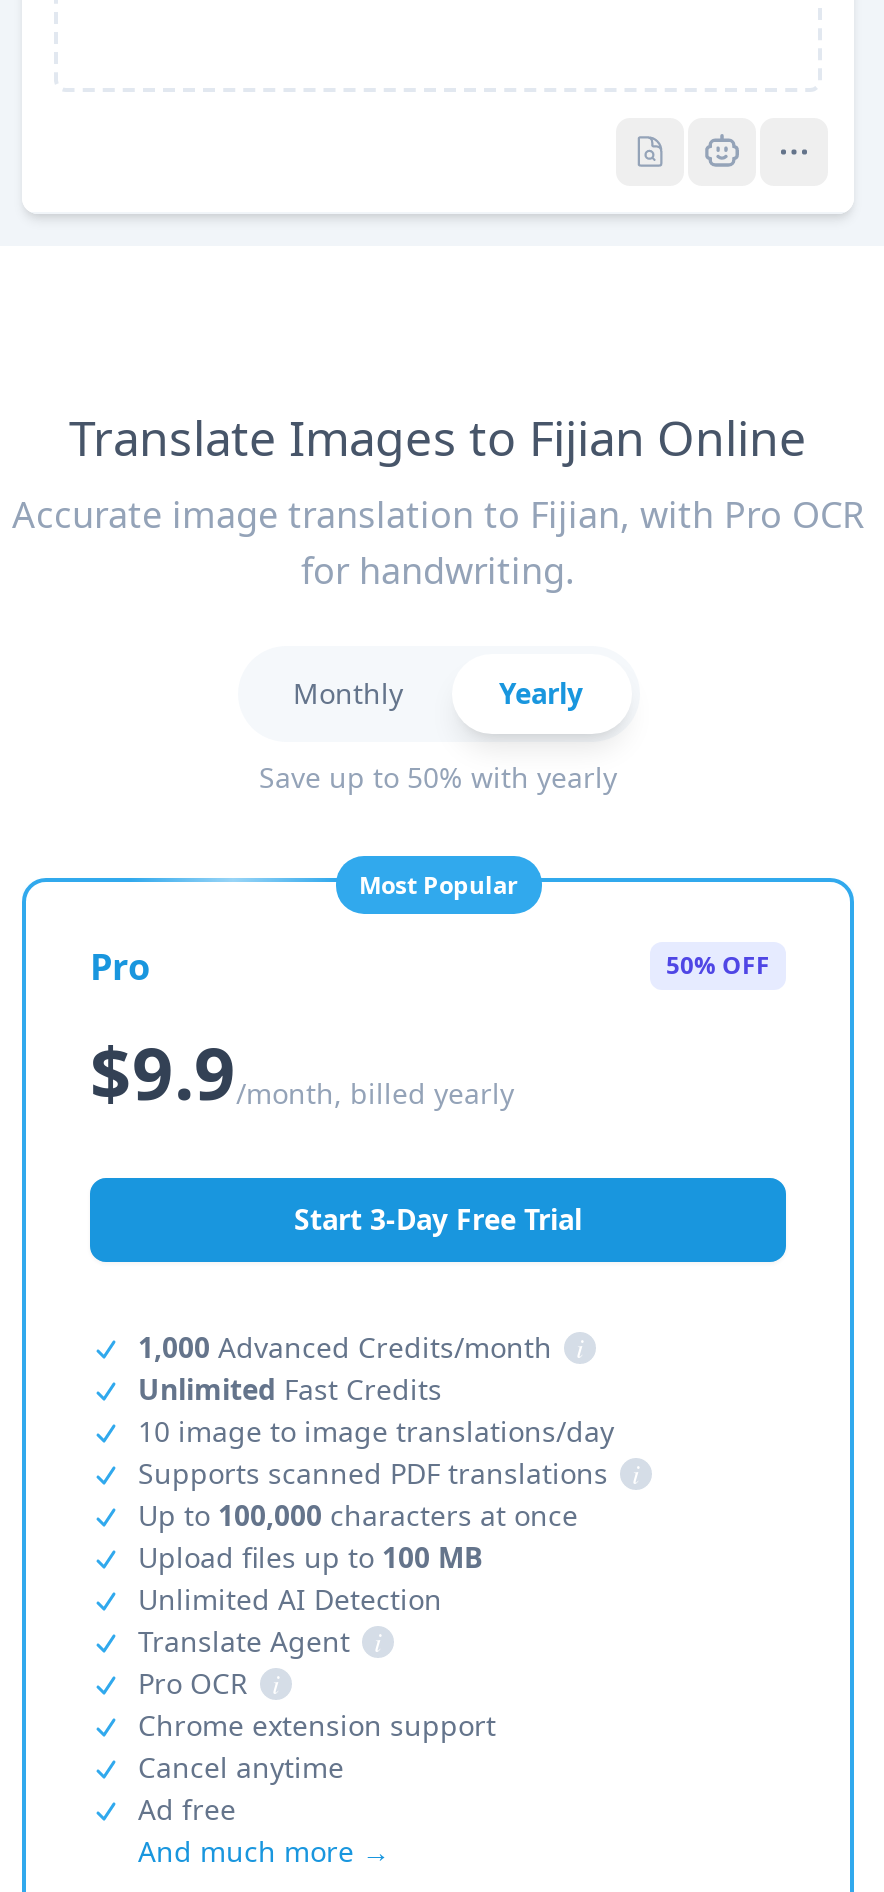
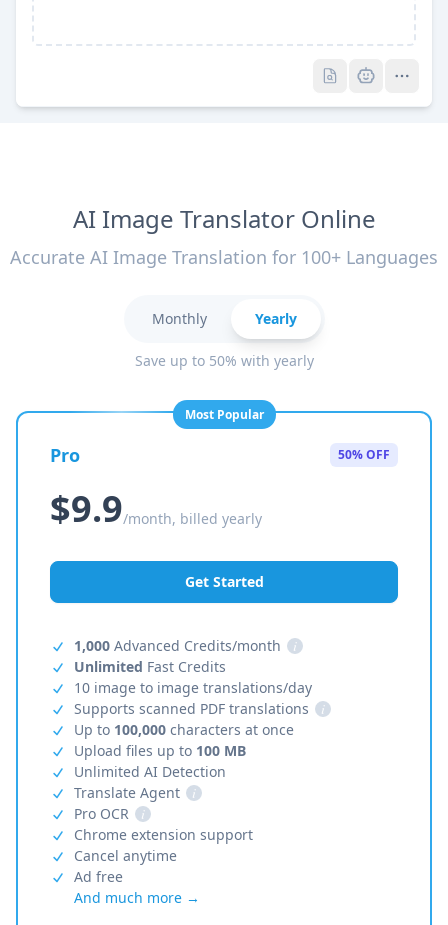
[12,404,864,594] Translate Images to Fijian Online | Accurate image translation to Fijian, with Pro OCR | for handwriting. -> [10,202,438,269] AI Image Translator Online | Accurate AI Image Translation for 100+ Languages
[294,1200,582,1238] Start 3-Day Free Trial -> [184,572,263,591] Get Started

